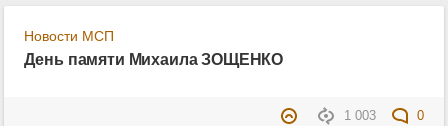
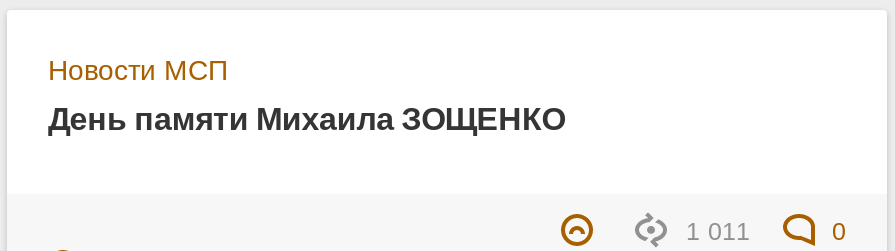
[339,109,375,123] 1 003 -> [678,218,750,246] 1 011

